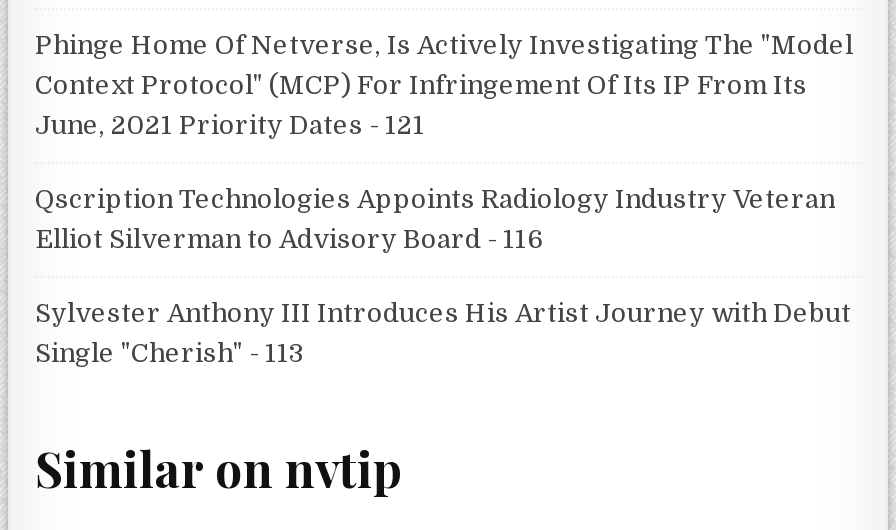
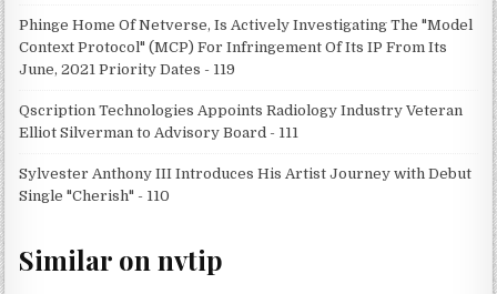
[35,111,425,141] June, 2021 Priority Dates - 121 -> [19,61,236,78] June, 2021 Priority Dates - 119
[35,225,543,255] Elliot Silverman to Advisory Board - 116 -> [19,125,299,141] Elliot Silverman to Advisory Board - 111
[35,339,305,369] Single "Cherish" - 113 -> [19,188,170,204] Single "Cherish" - 110

